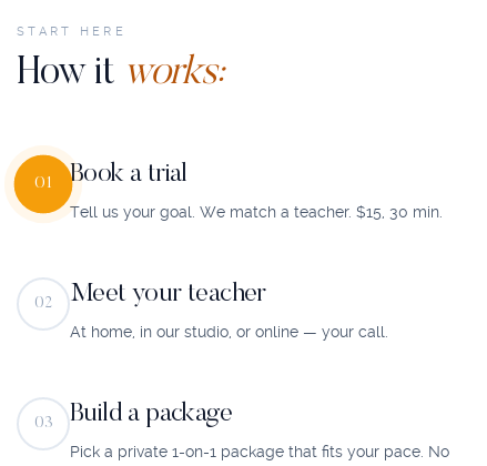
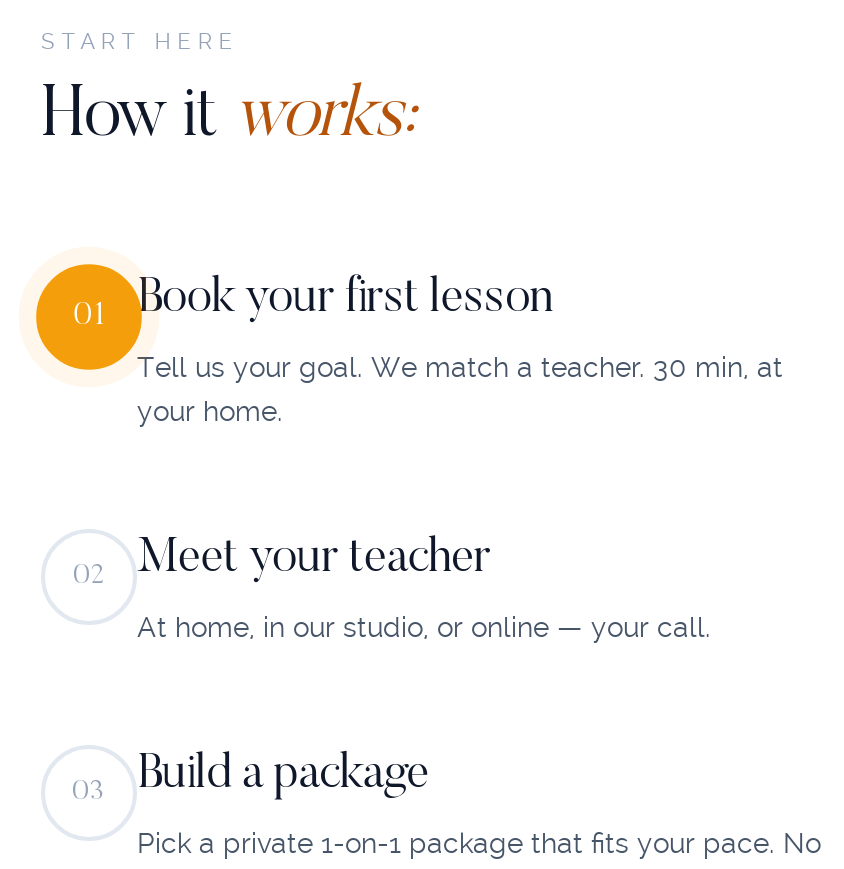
[70,161,187,188] Book a trial -> [137,276,551,324] Book your first lesson
[70,203,443,221] Tell us your goal. We match a teacher. $15, 30 min. -> [137,352,783,428] Tell us your goal. We match a teacher. 30 min, at | your home.

